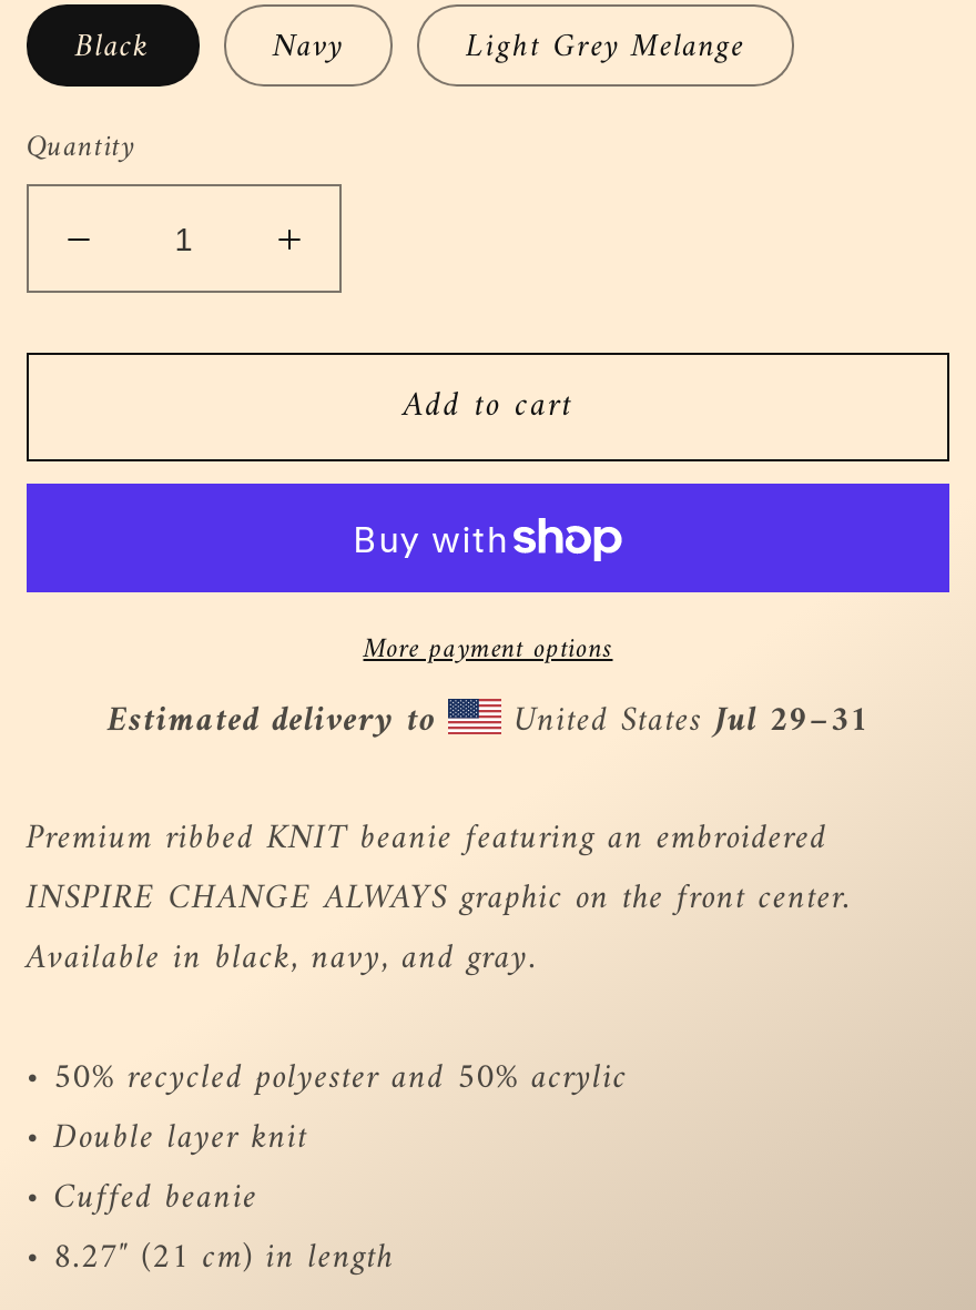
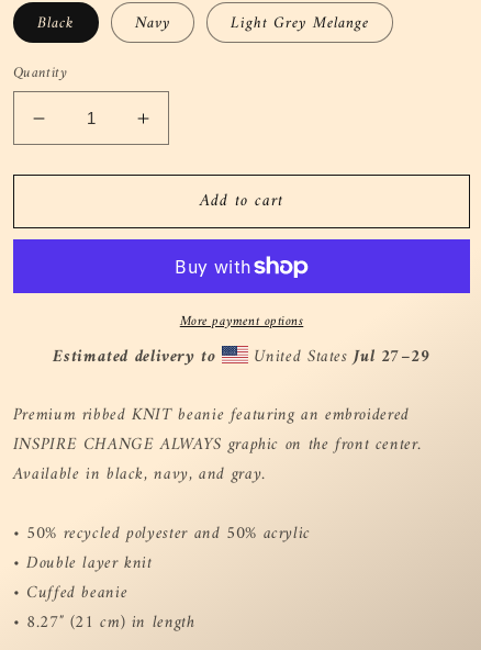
[501,690,869,752] United States Jul 29–31 -> [248,341,430,372] United States Jul 27–29

